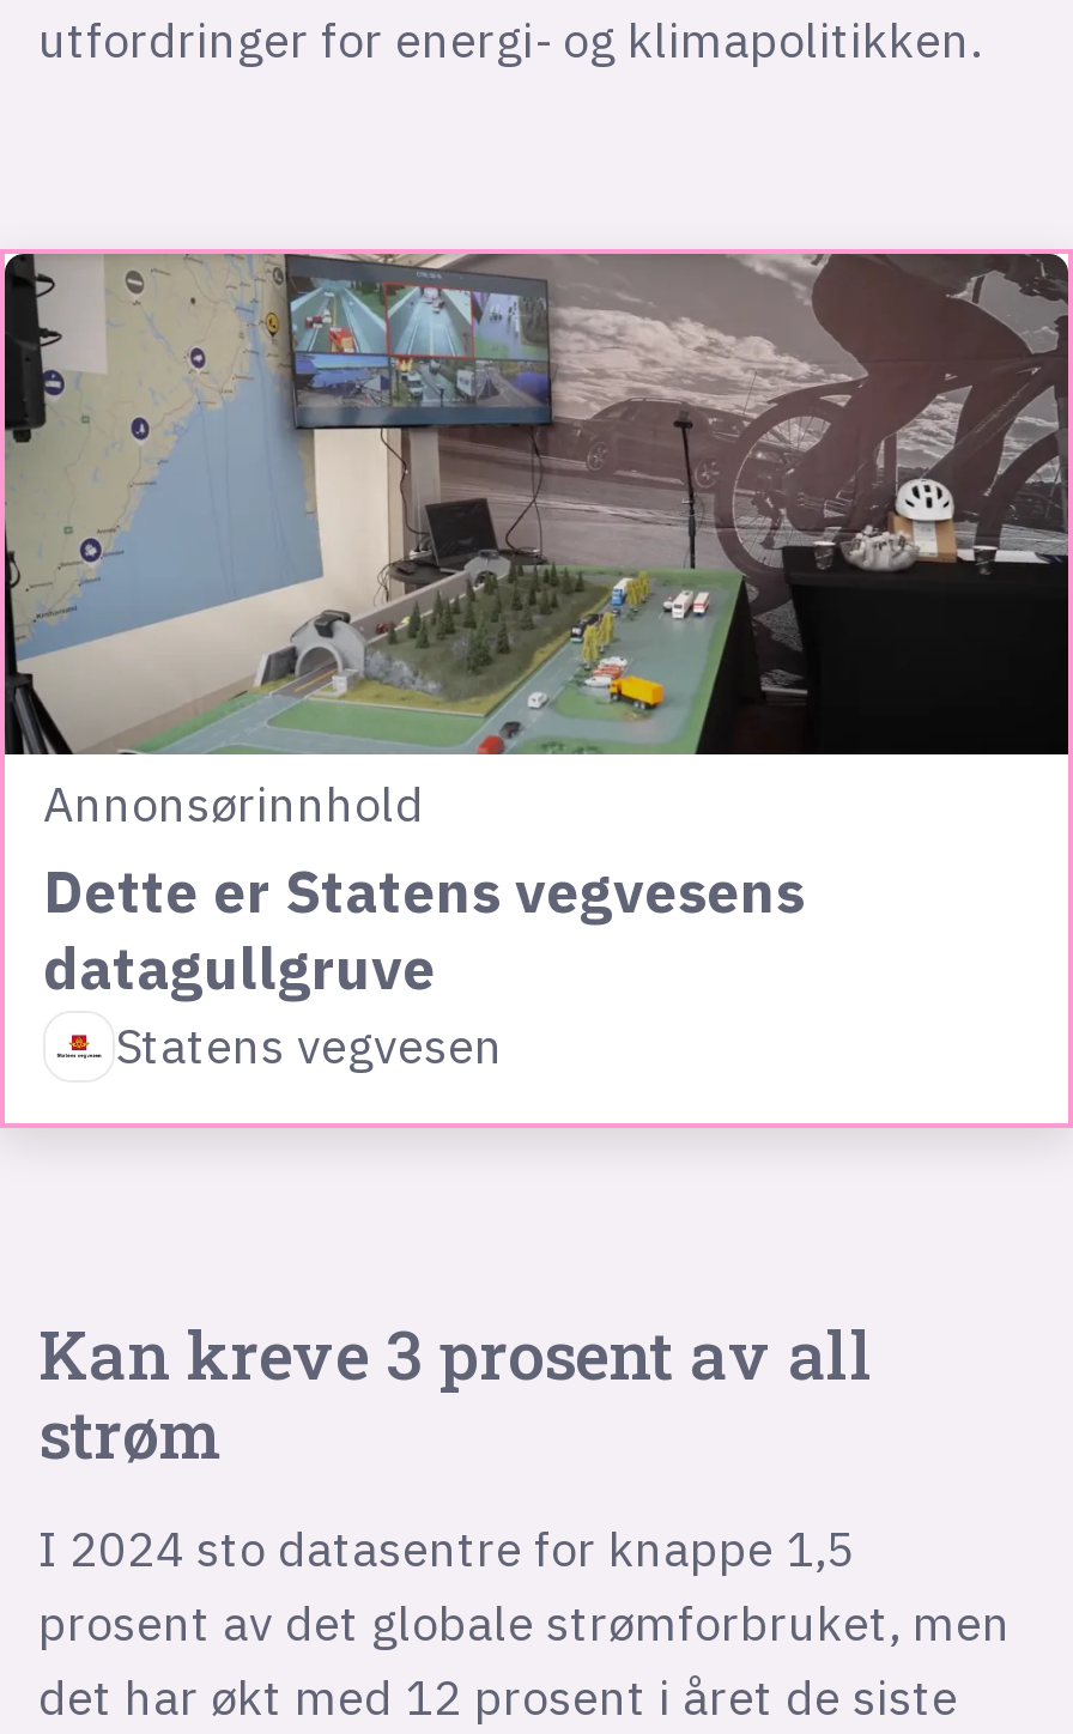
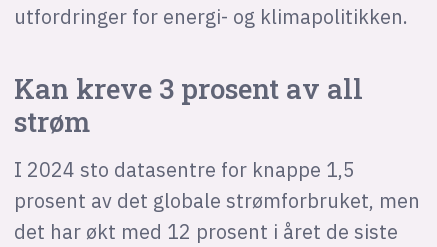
[7,247,1066,1130] [image] | Annonsørinnhold | Dette er Statens vegvesens | datagullgruve | Statens vegvesen -> none

